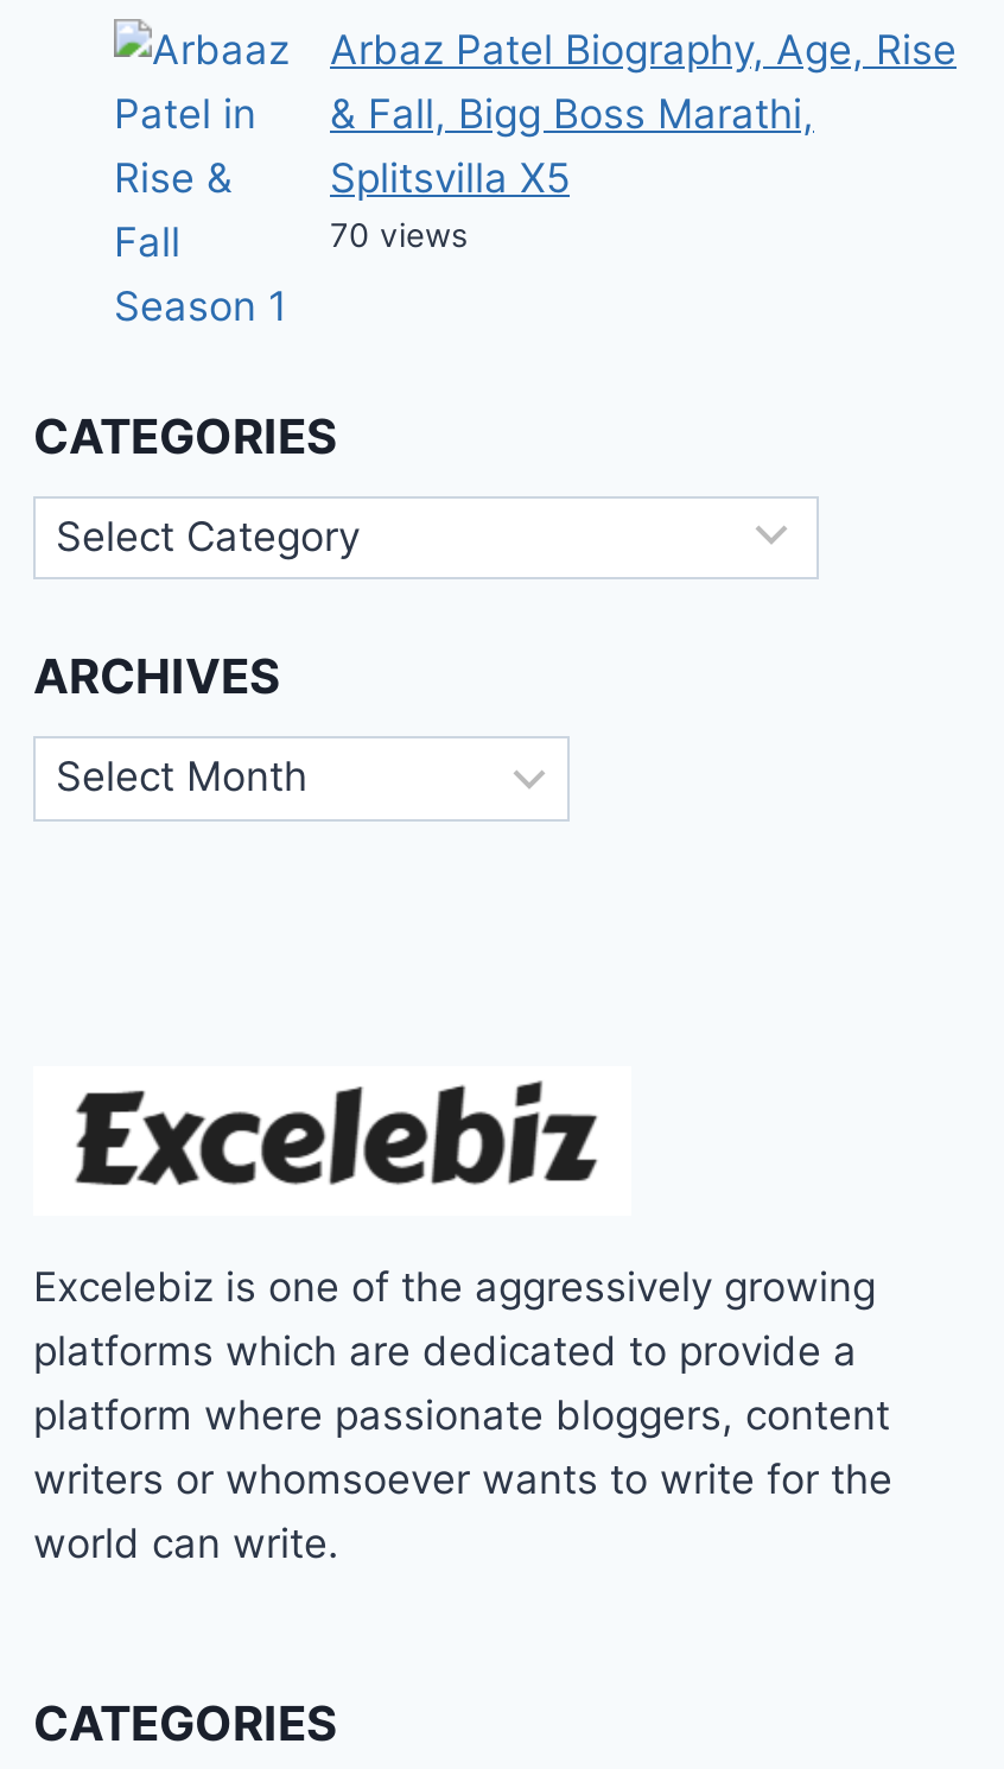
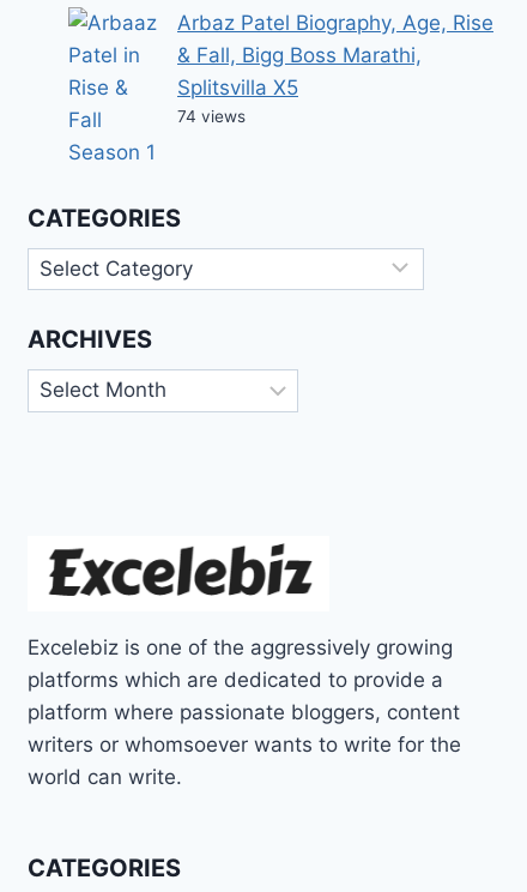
[330,217,468,255] 70 views -> [177,107,246,126] 74 views

